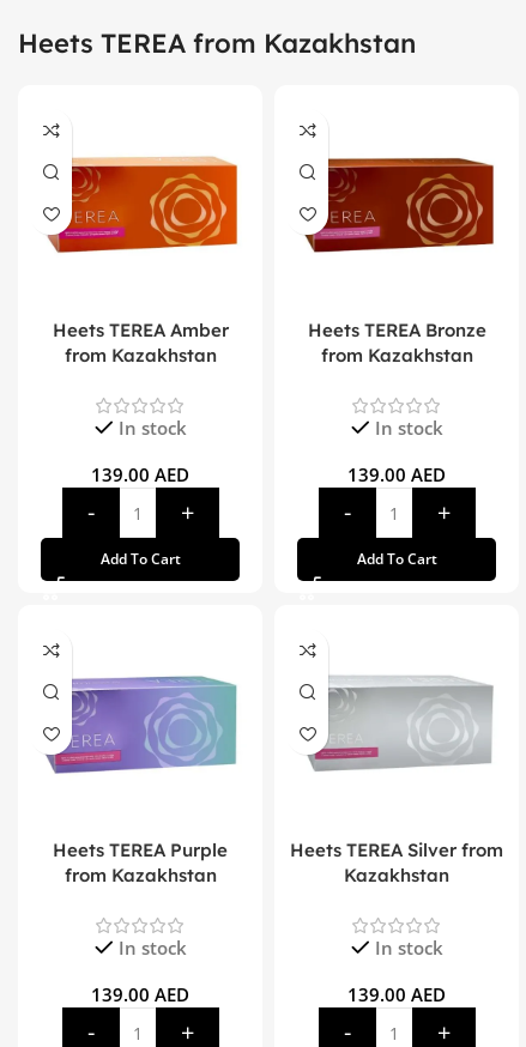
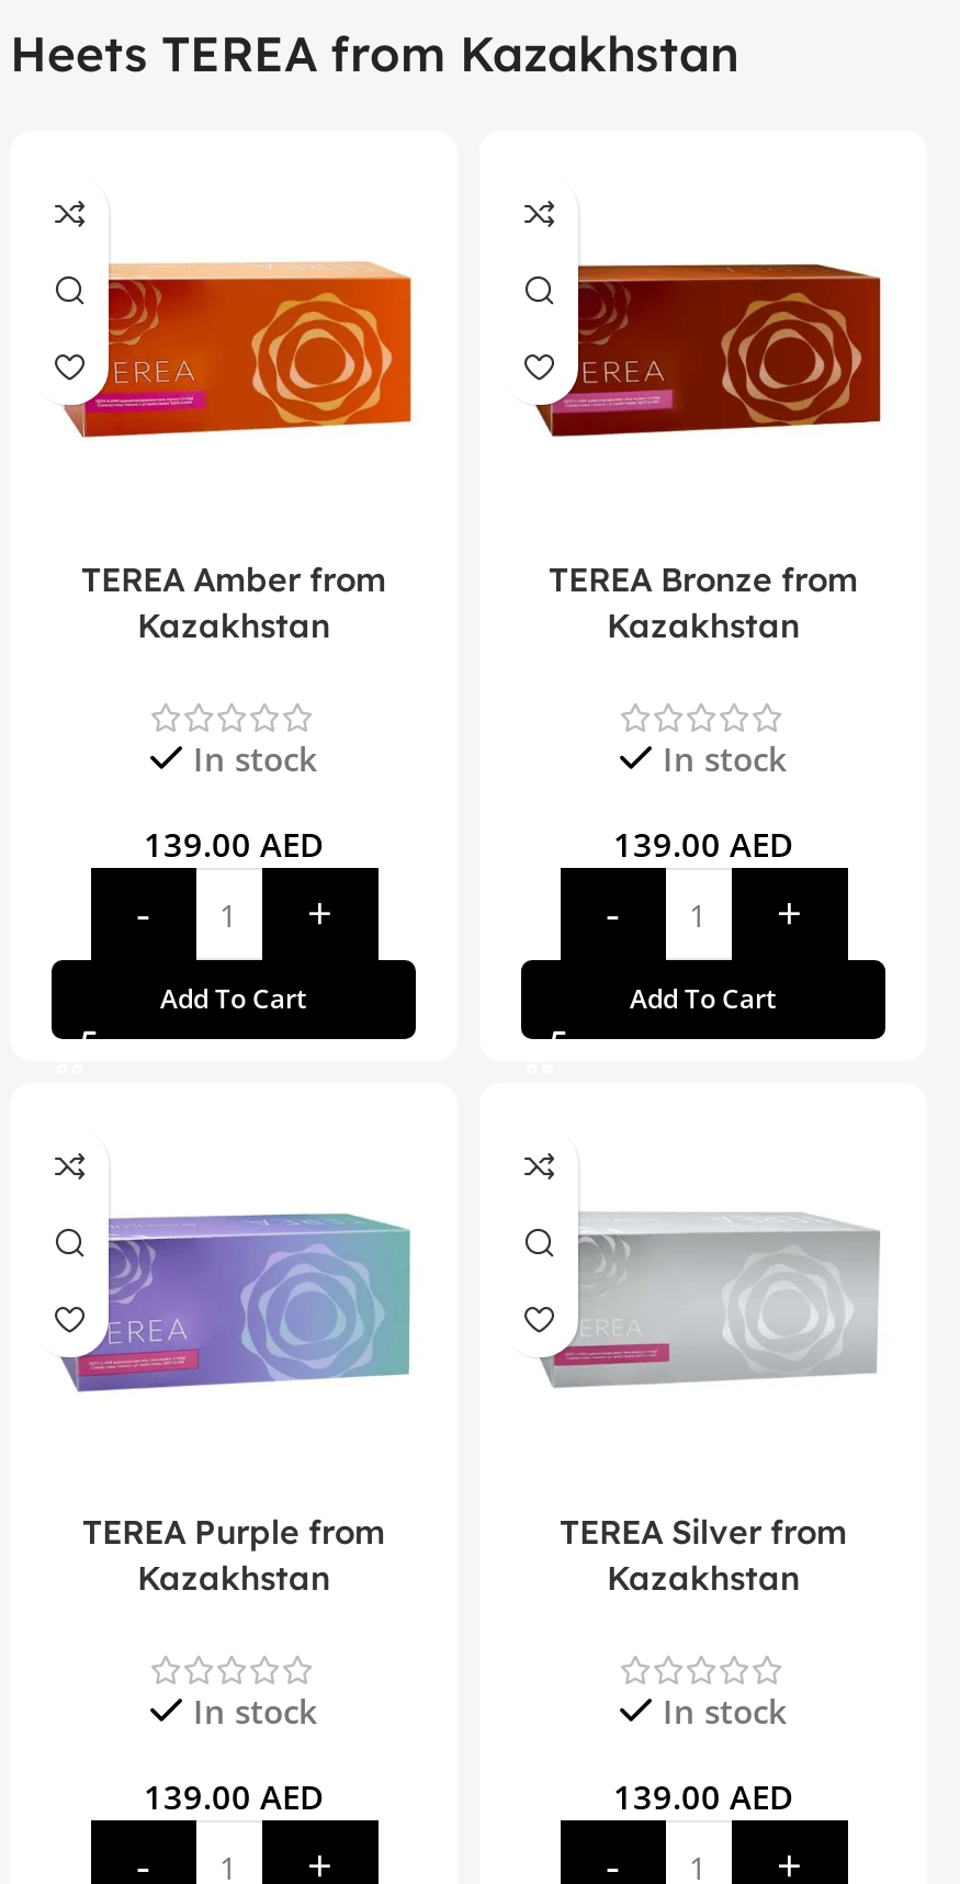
[52,319,228,367] Heets TEREA Amber | from Kazakhstan -> [81,559,386,646] TEREA Amber from | Kazakhstan
[307,319,486,367] Heets TEREA Bronze | from Kazakhstan -> [549,559,858,646] TEREA Bronze from | Kazakhstan
[53,839,228,886] Heets TEREA Purple | from Kazakhstan -> [82,1511,385,1599] TEREA Purple from | Kazakhstan
[290,839,503,861] Heets TEREA Silver from -> [560,1511,847,1553] TEREA Silver from

